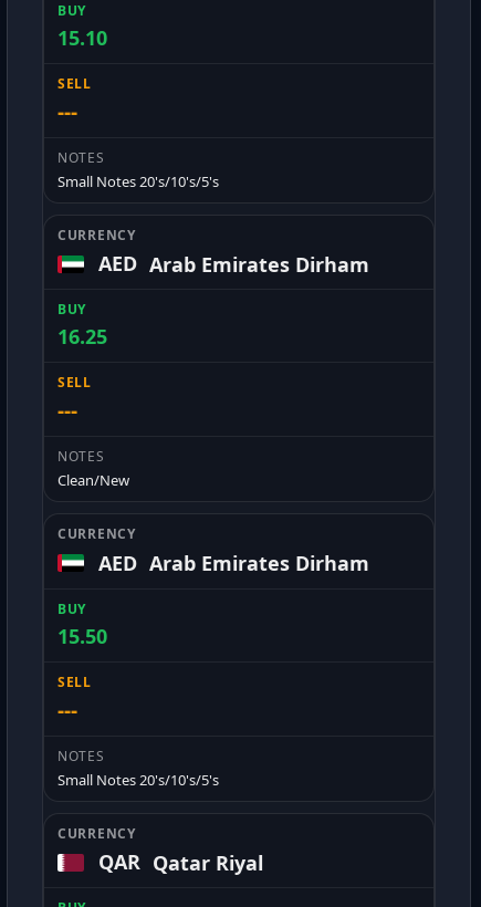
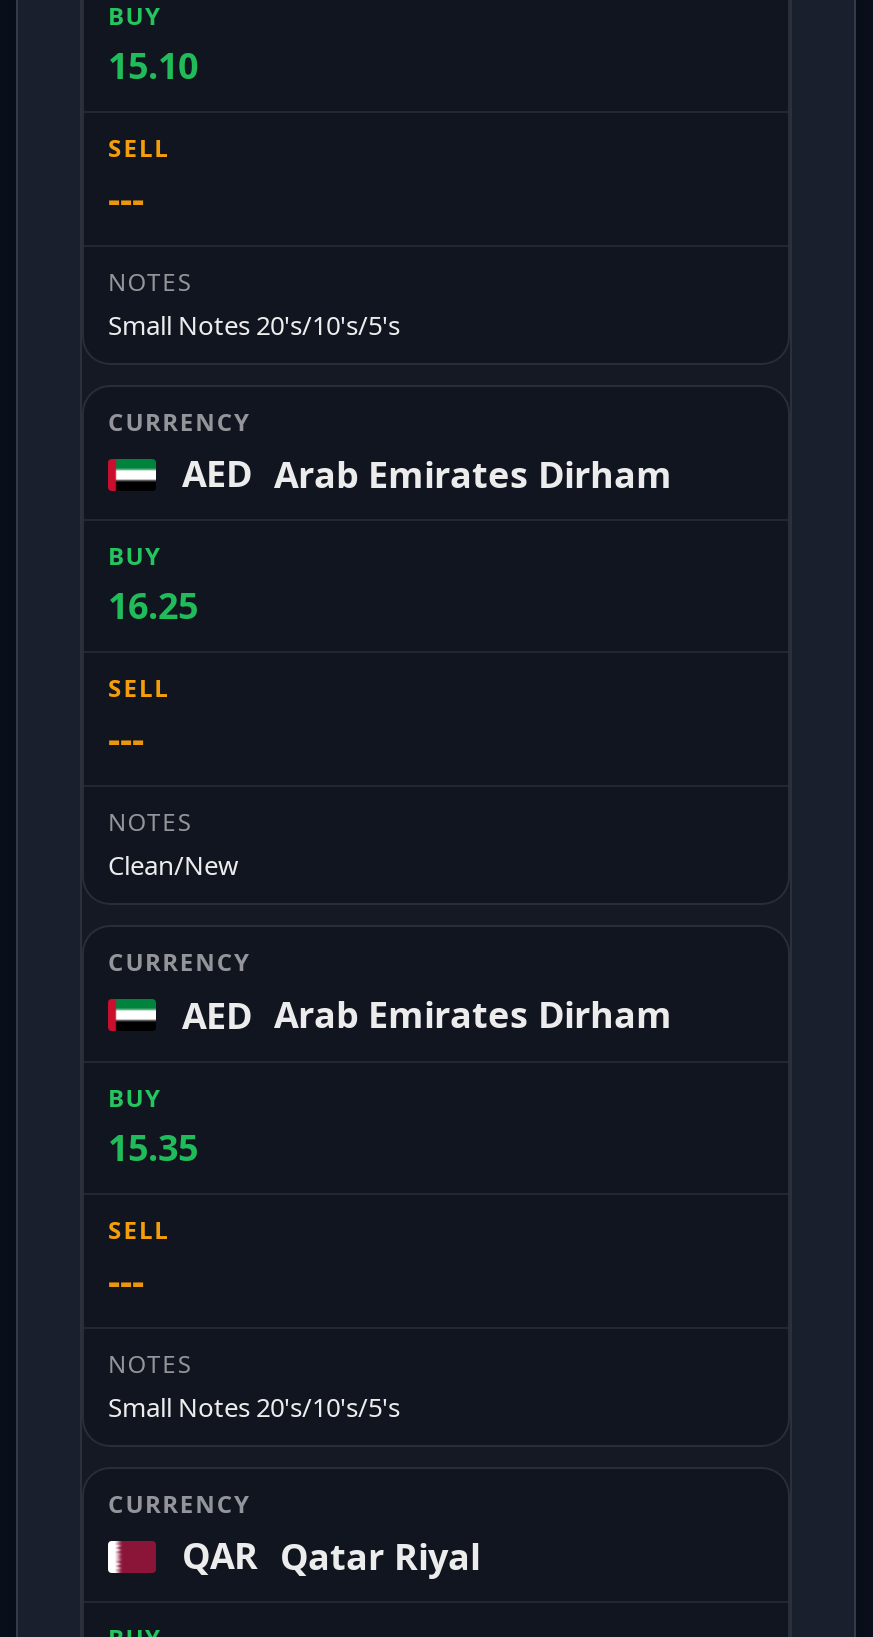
[57,623,107,649] 15.50 -> [108,1123,198,1171] 15.35

